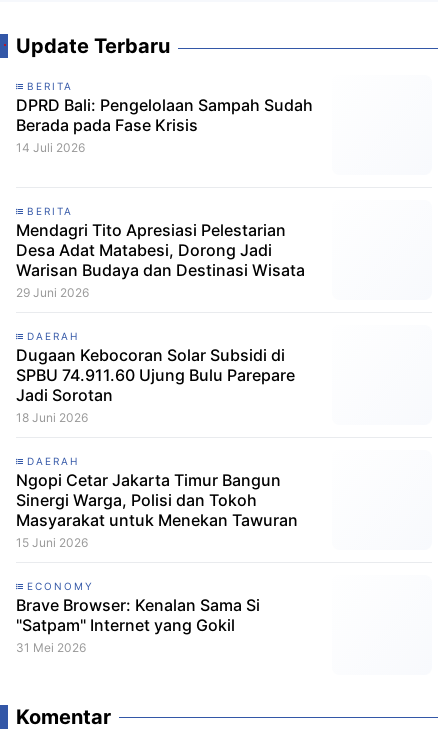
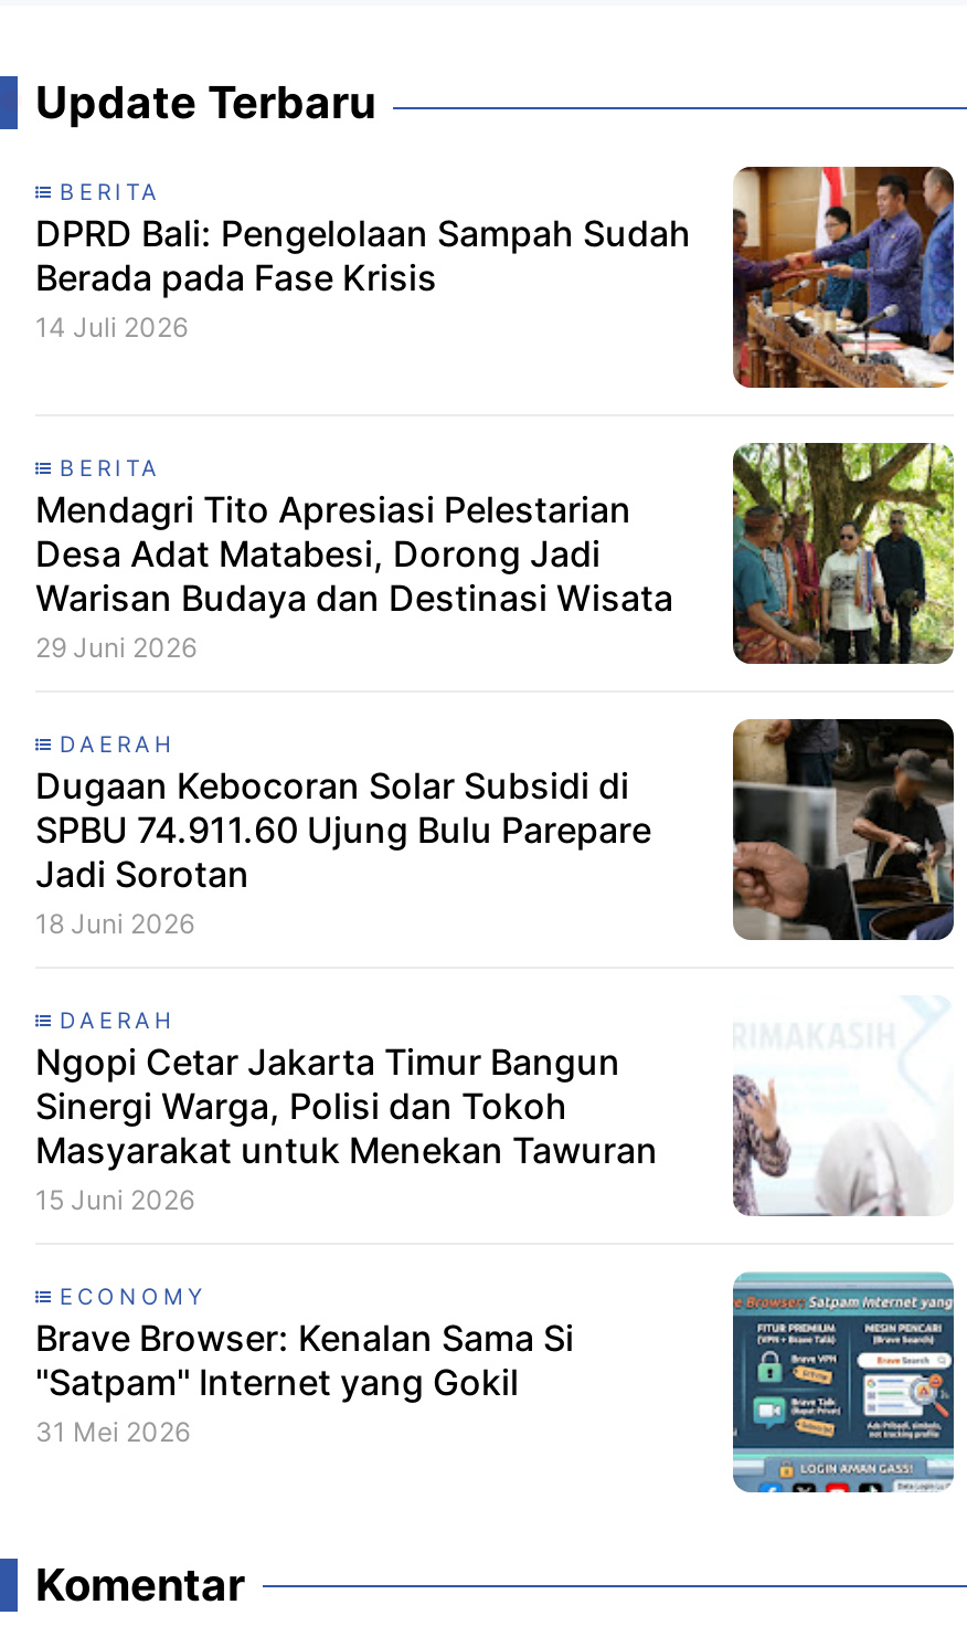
none -> [731,165,956,390] [image]
none -> [731,441,956,666] [image]
none -> [731,717,956,942] [image]
none -> [731,1073,927,1218] [image]
none -> [731,1271,956,1495] [image]

